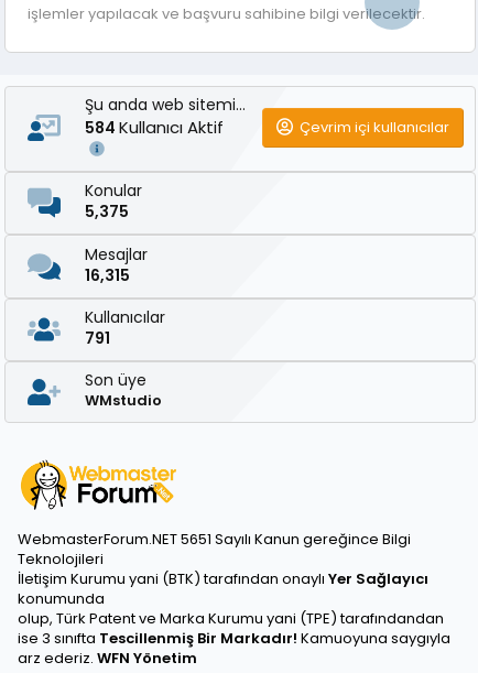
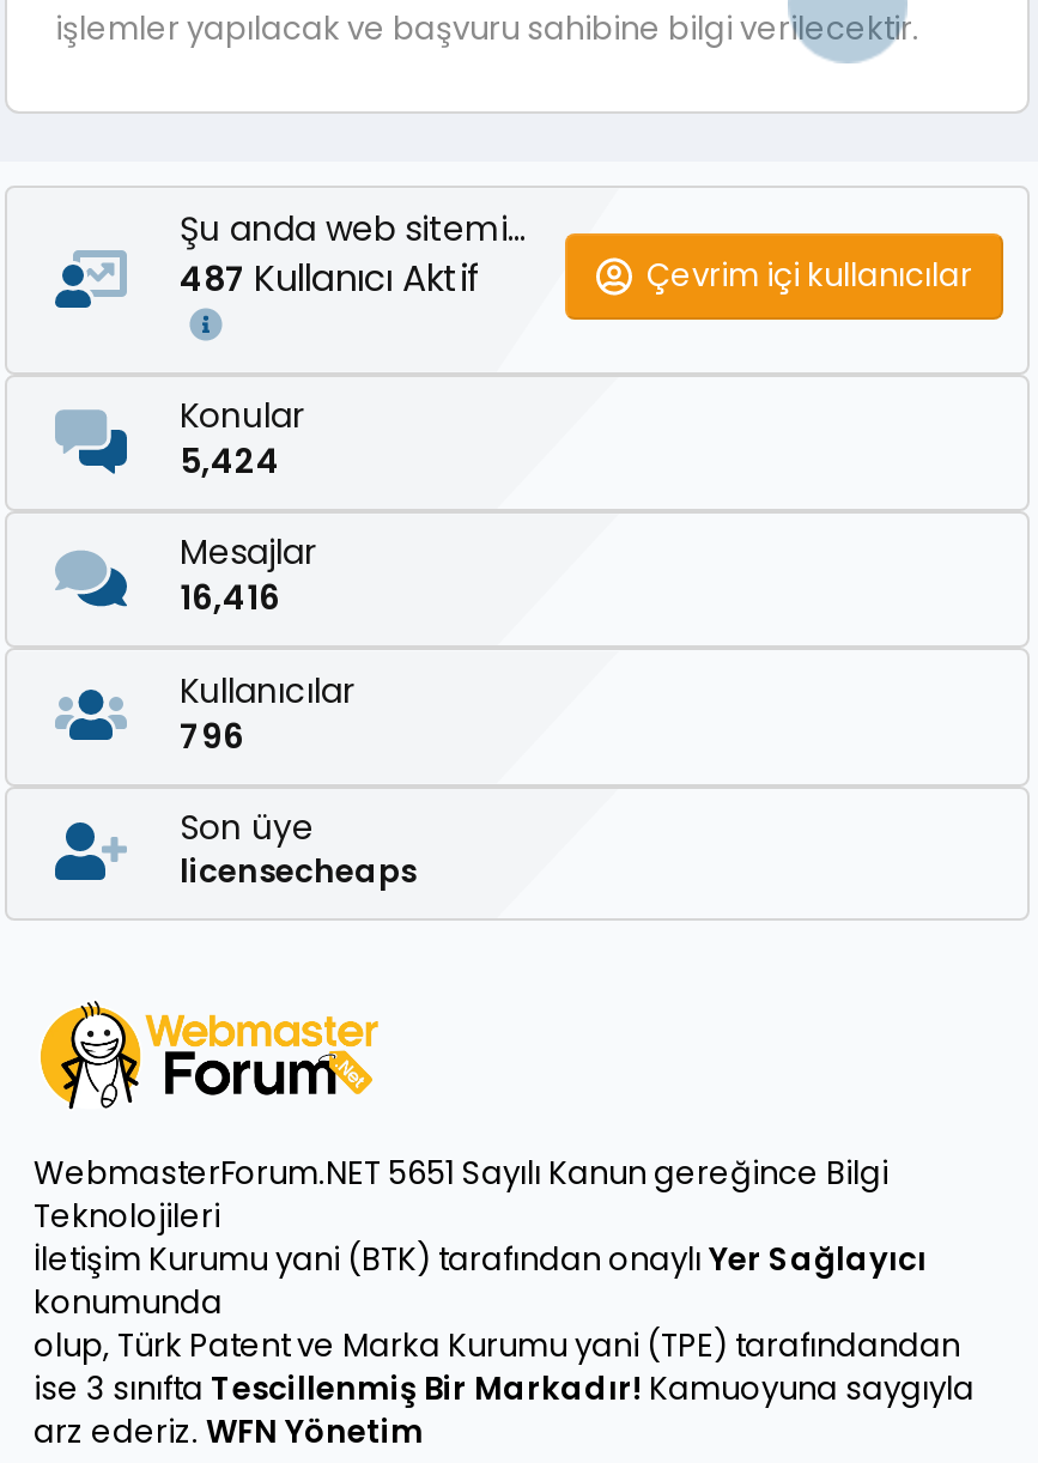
[85,116,228,139] 584 Kullanıcı Aktif -> [180,251,491,301] 487 Kullanıcı Aktif
[85,201,129,223] 5,375 -> [180,437,280,485] 5,424
[85,264,130,286] 16,315 -> [180,574,280,622] 16,416
[85,327,110,349] 791 -> [180,711,244,759] 796
[85,390,162,411] WMstudio -> [180,849,417,894] licensecheaps

